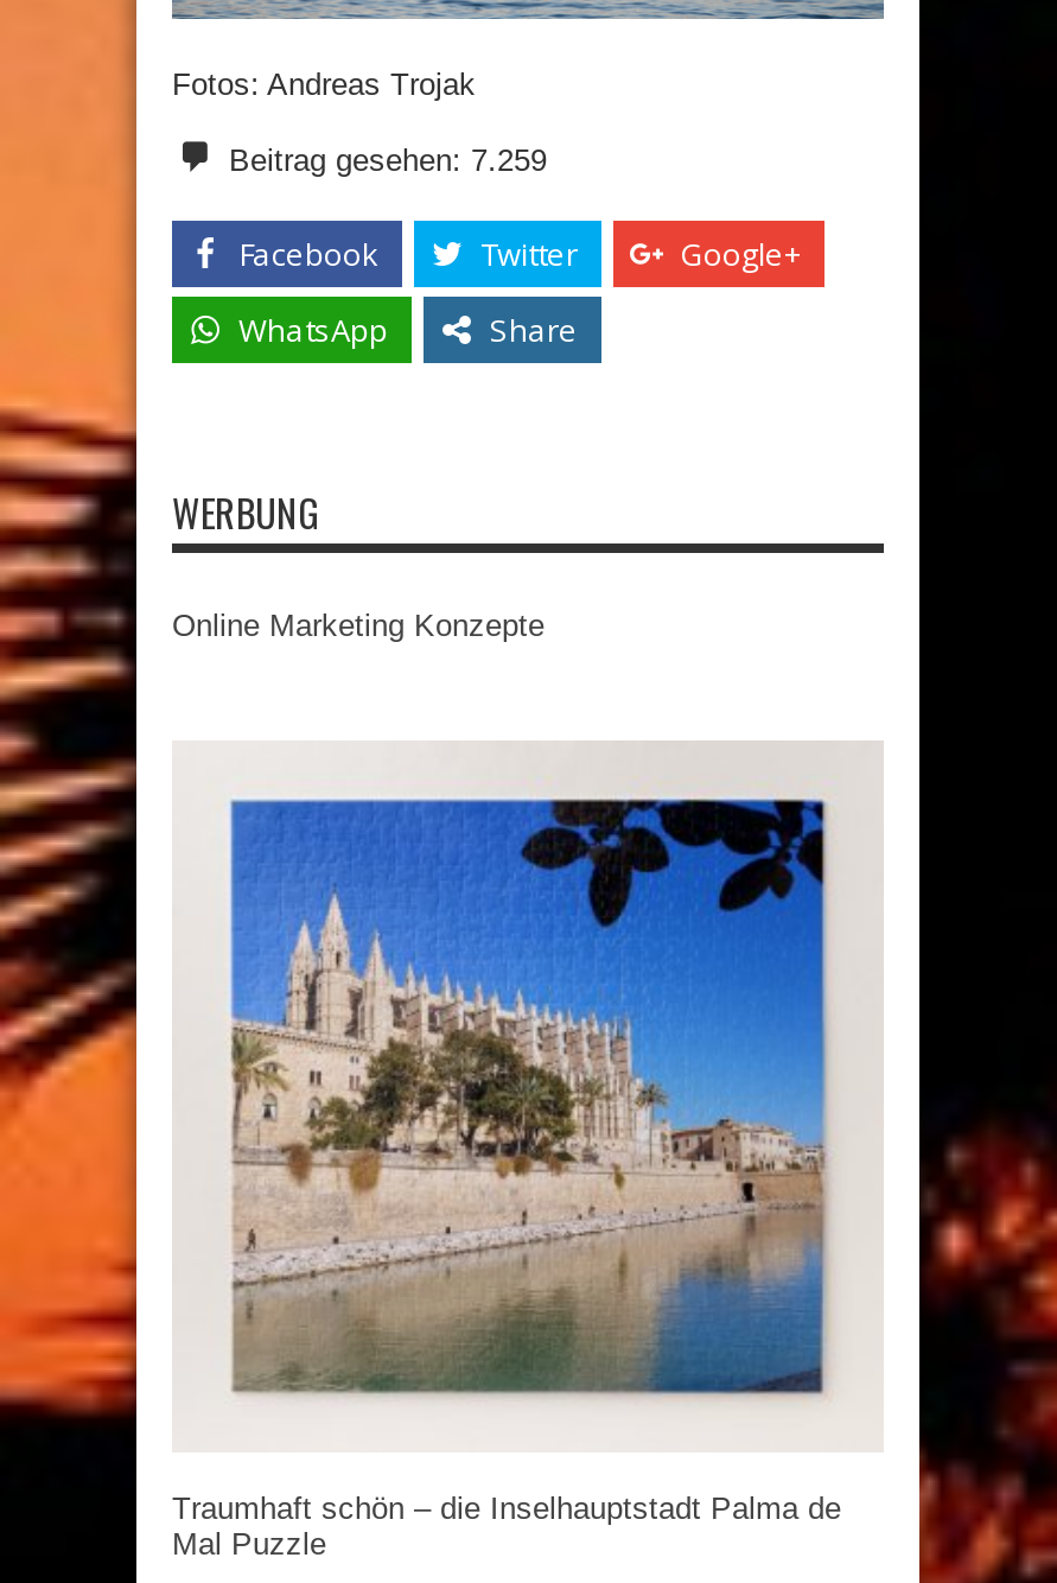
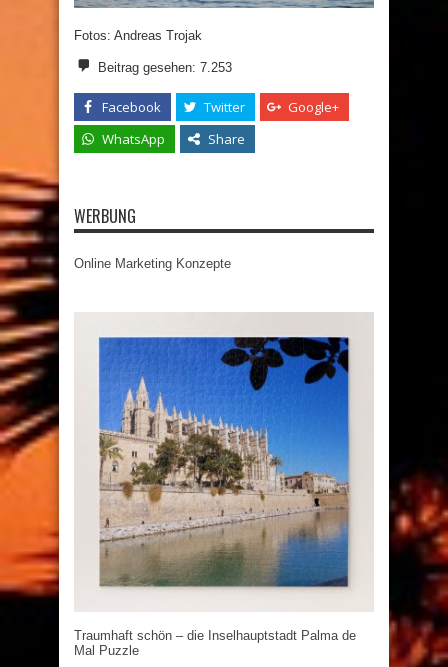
[229,141,547,177] Beitrag gesehen: 7.259 -> [98,60,232,75] Beitrag gesehen: 7.253

